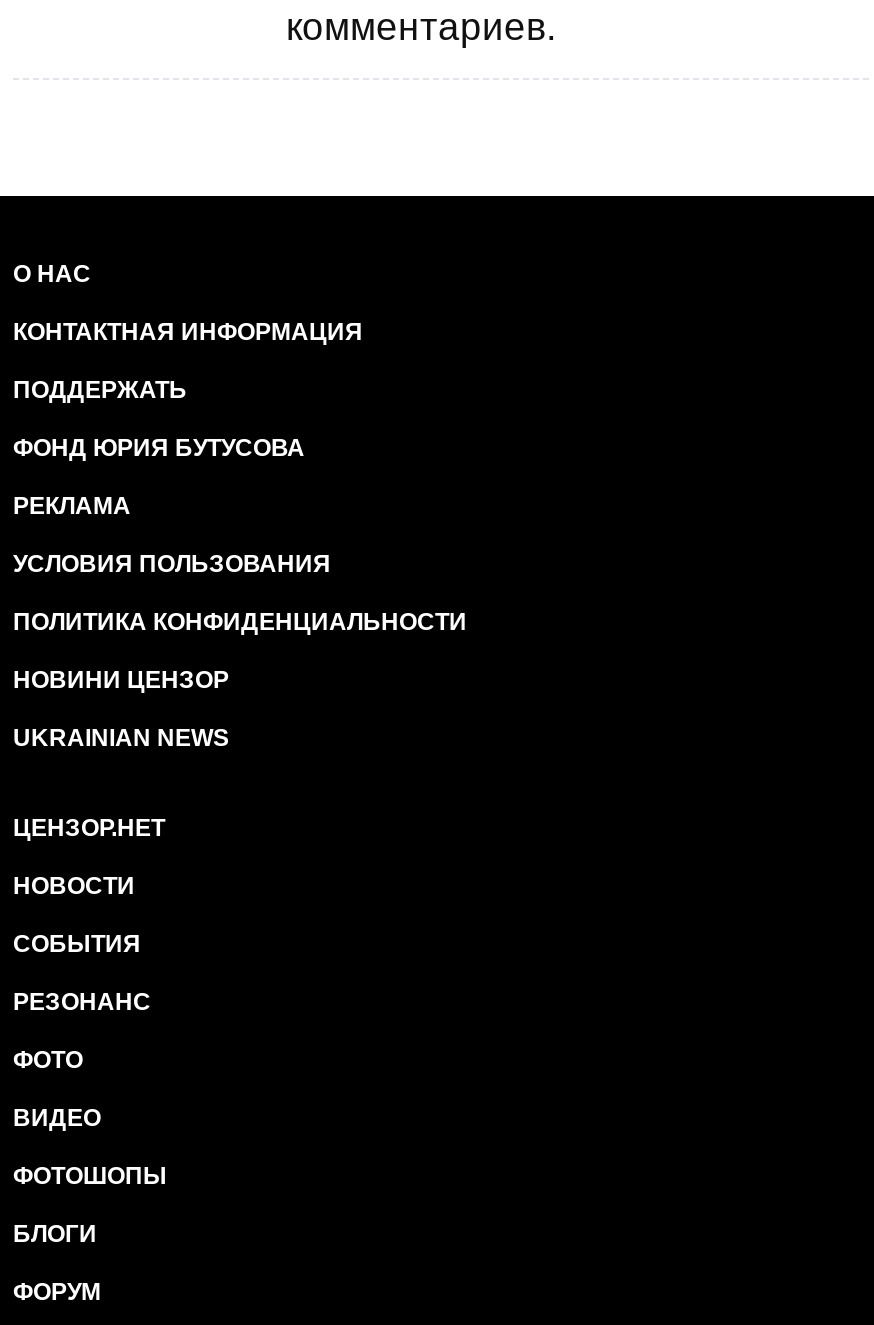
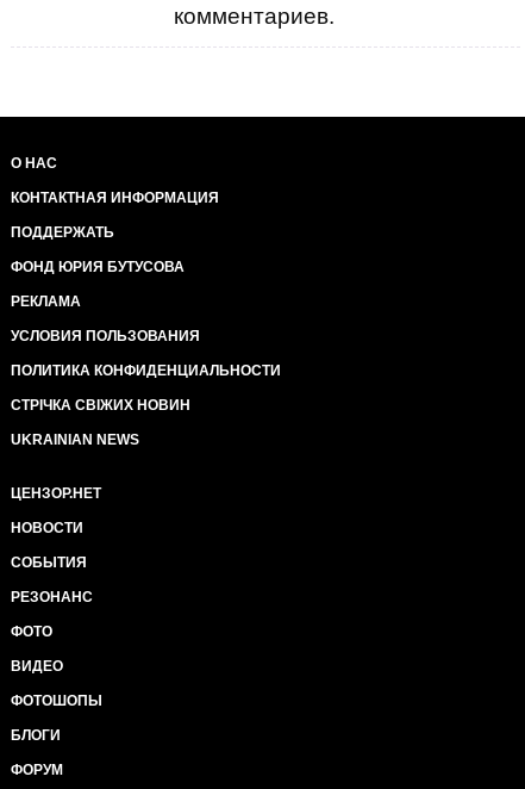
[13,666,229,694] НОВИНИ ЦЕНЗОР -> [11,397,190,414] СТРІЧКА СВІЖИХ НОВИН

